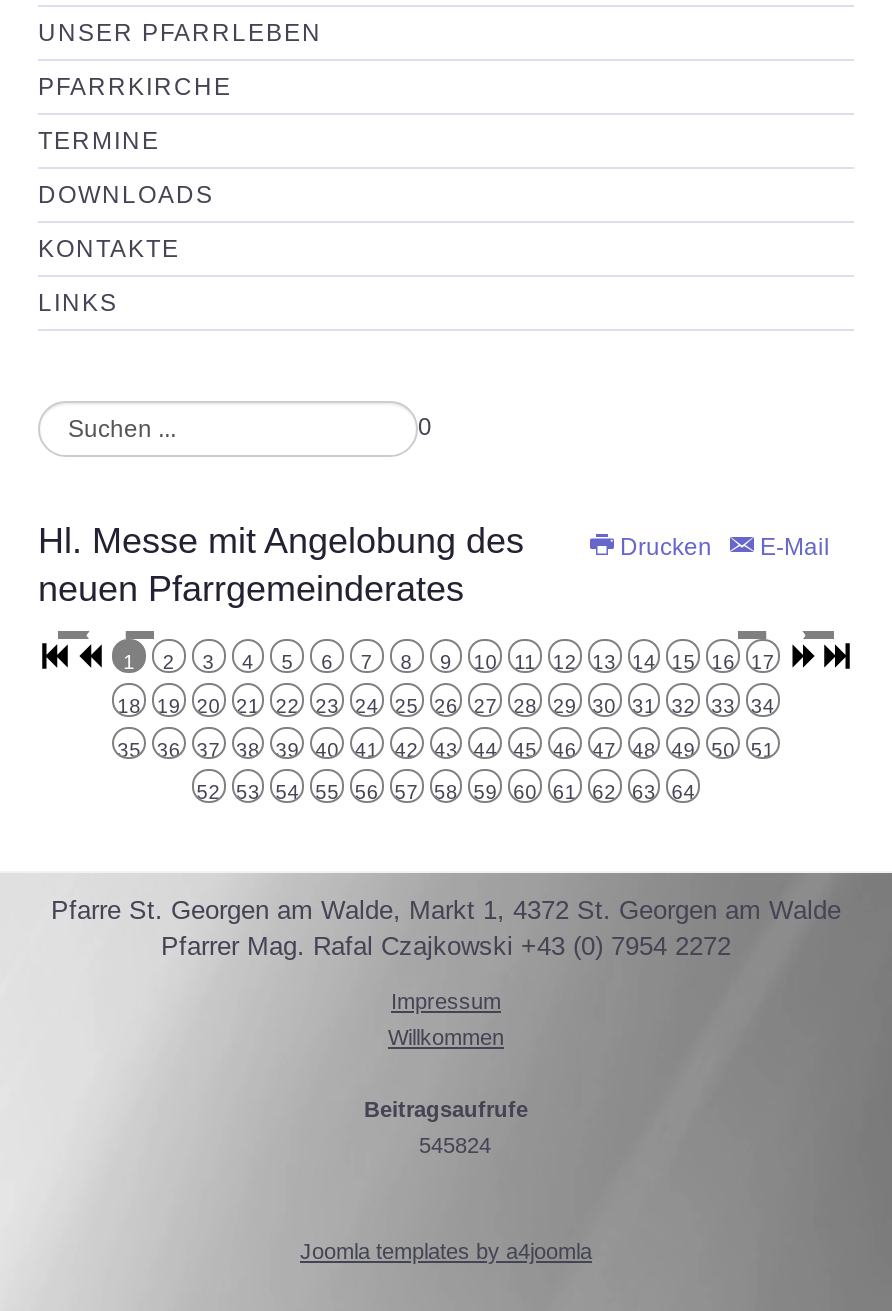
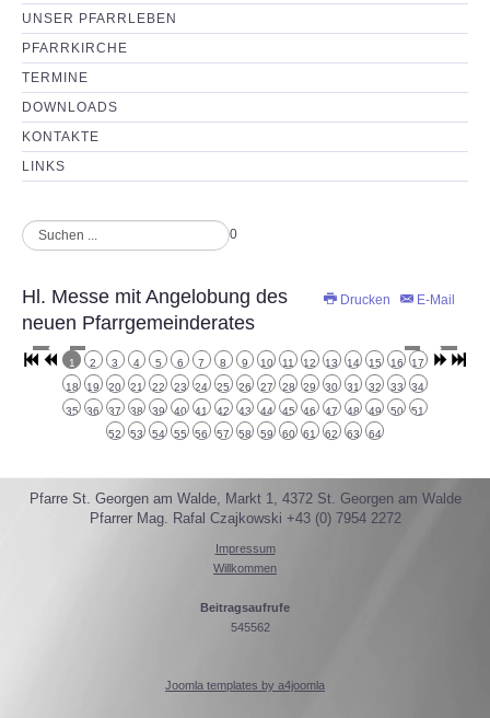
[419,1133,491,1157] 545824 -> [230,621,270,634] 545562

